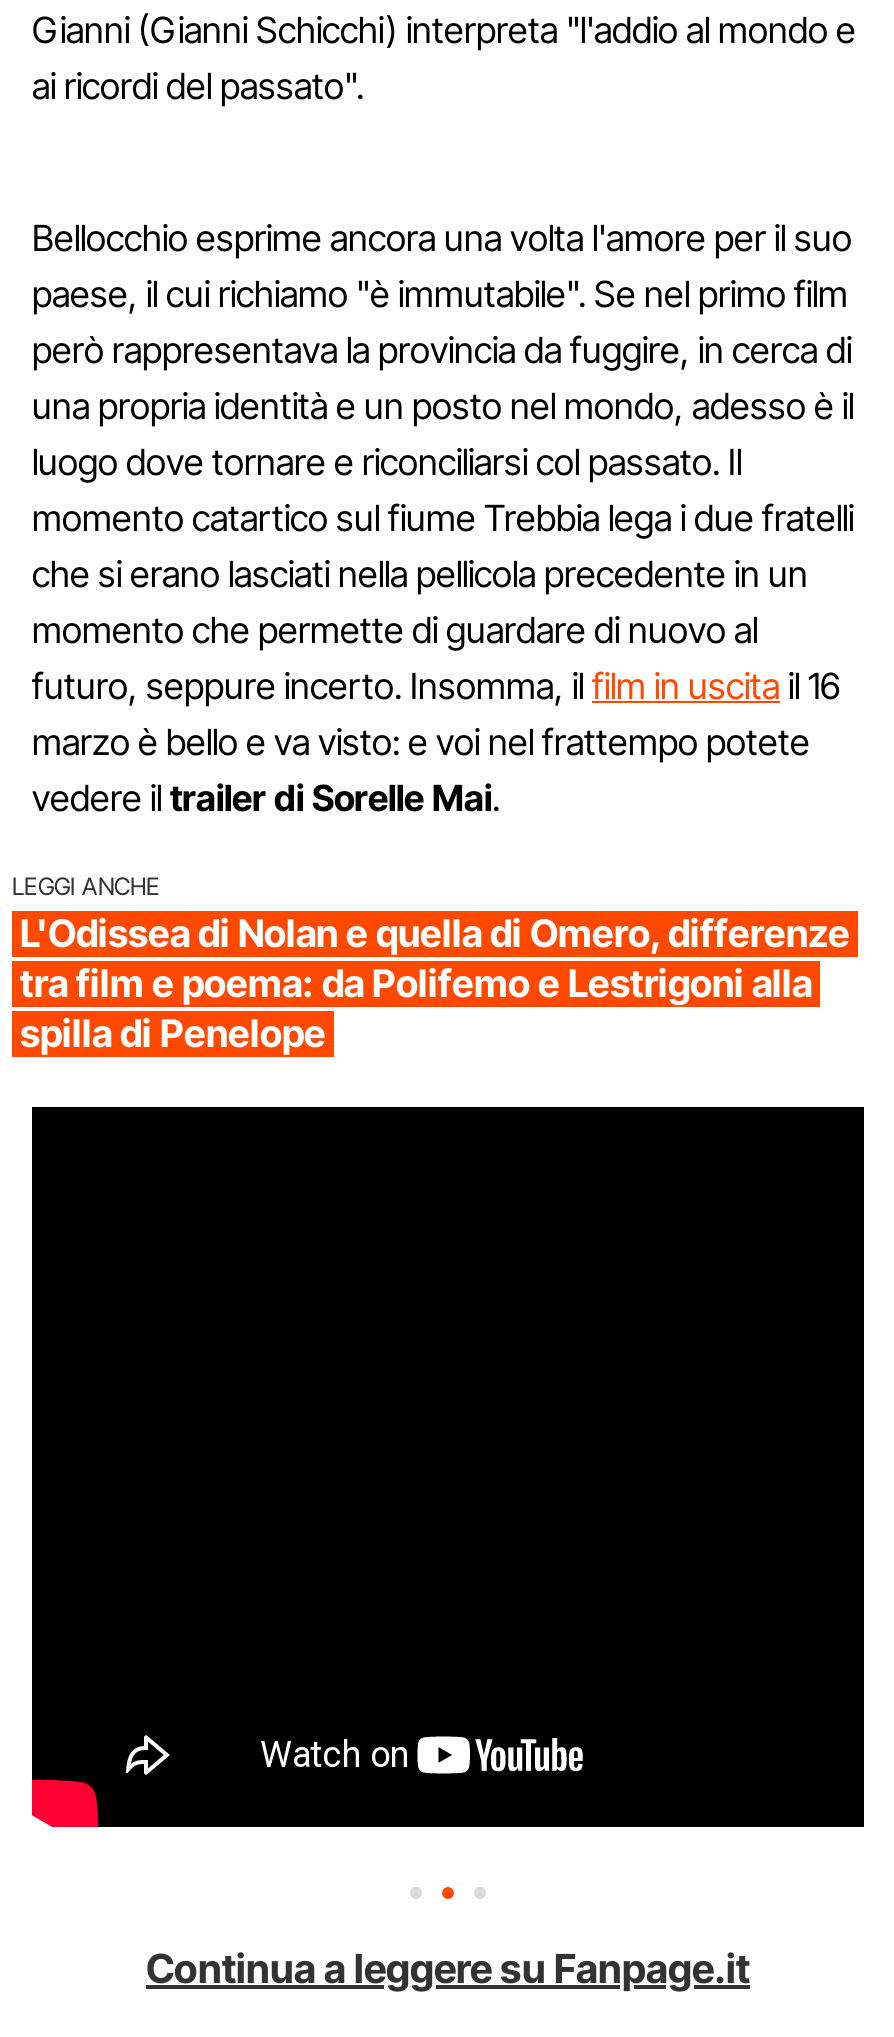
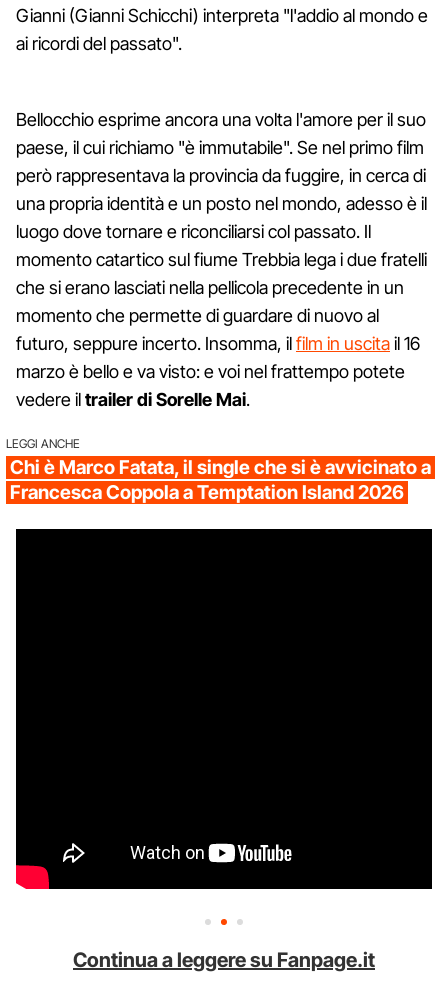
[20,911,850,1057] L'Odissea di Nolan e quella di Omero, differenze | tra film e poema: da Polifemo e Lestrigoni alla | spilla di Penelope -> [10,456,431,504] Chi è Marco Fatata, il single che si è avvicinato a | Francesca Coppola a Temptation Island 2026

